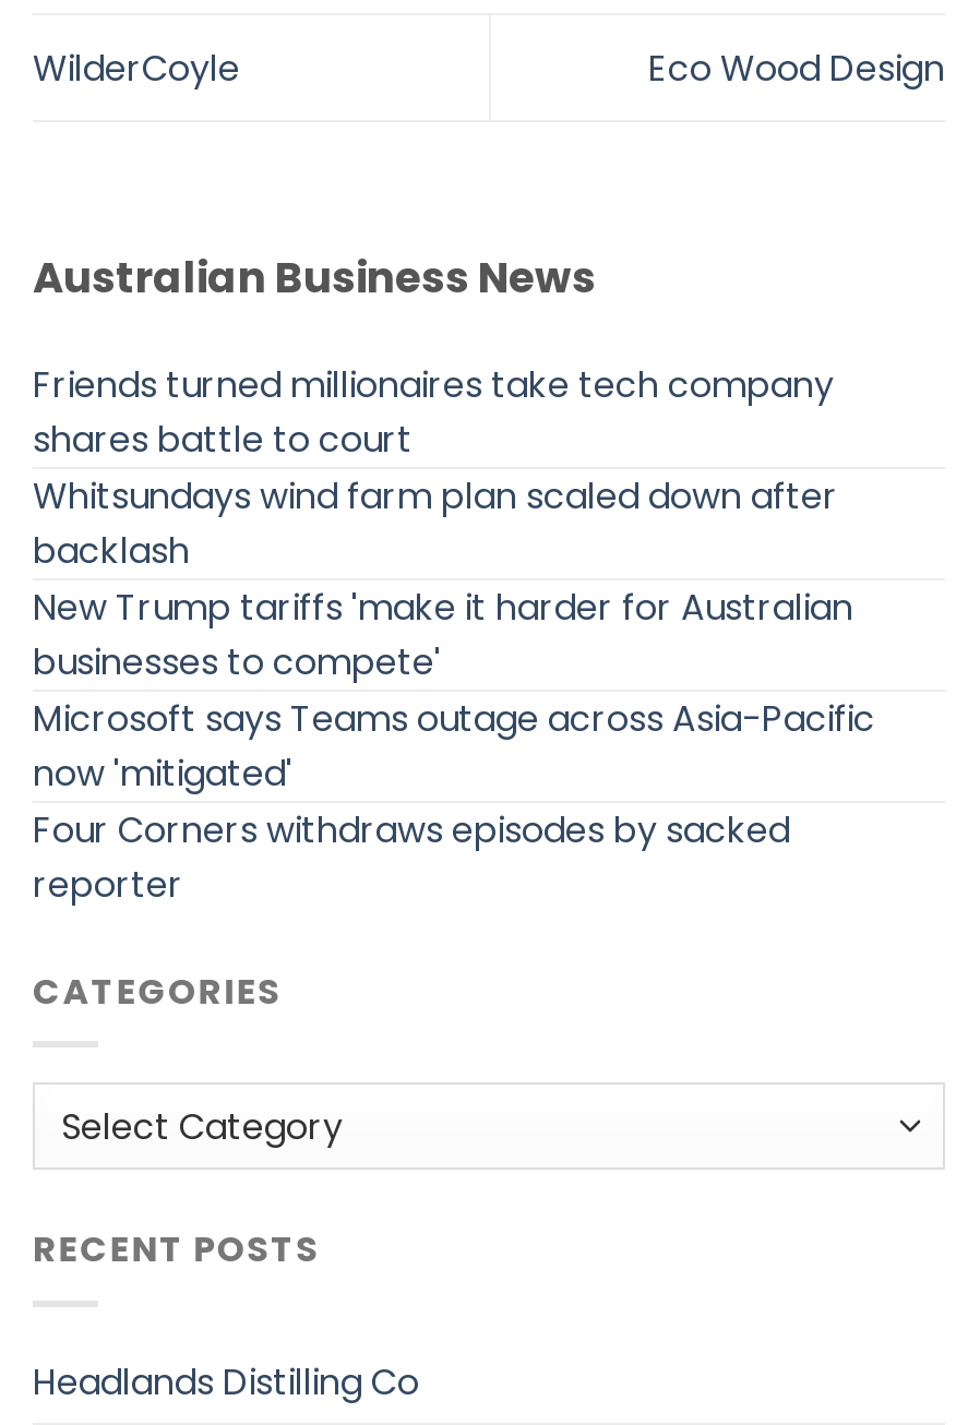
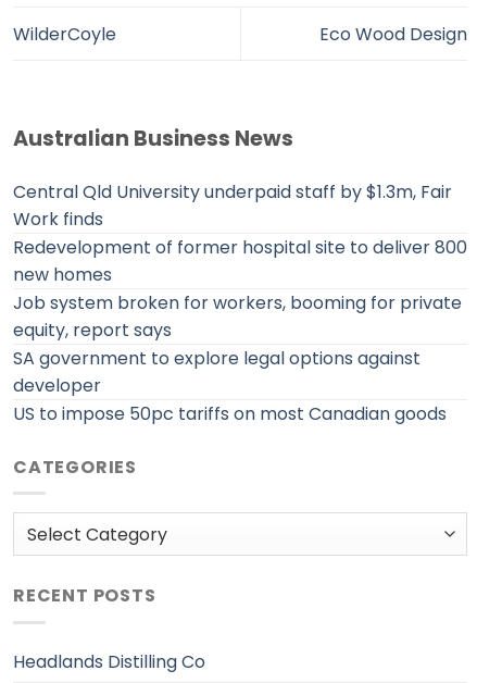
[33,360,875,910] Friends turned millionaires take tech company | shares battle to court | Whitsundays wind farm plan scaled down after | backlash | New Trump tariffs 'make it harder for Australian | businesses to compete' | Microsoft says Teams outage across Asia-Pacific | now 'mitigated' | Four Corners withdraws episodes by sacked | reporter -> [13,179,467,426] Central Qld University underpaid staff by $1.3m, Fair | Work finds | Redevelopment of former hospital site to deliver 800 | new homes | Job system broken for workers, booming for private | equity, report says | SA government to explore legal options against | developer | US to impose 50pc tariffs on most Canadian goods

